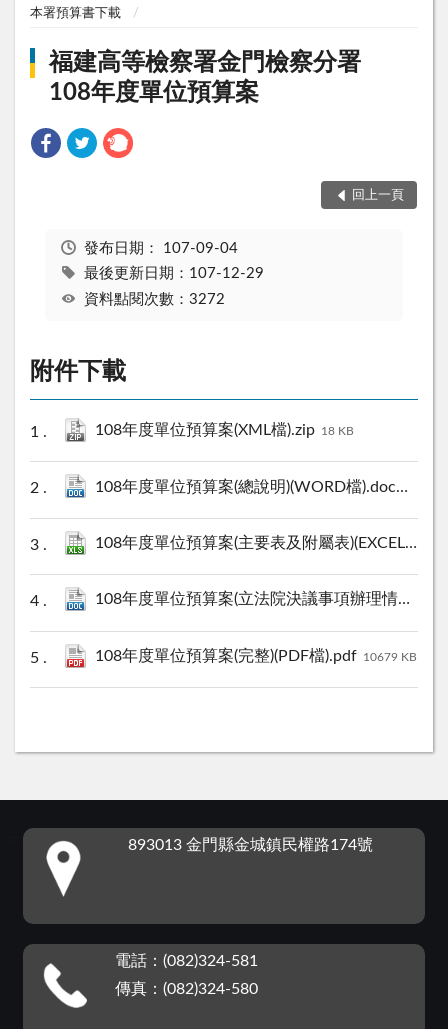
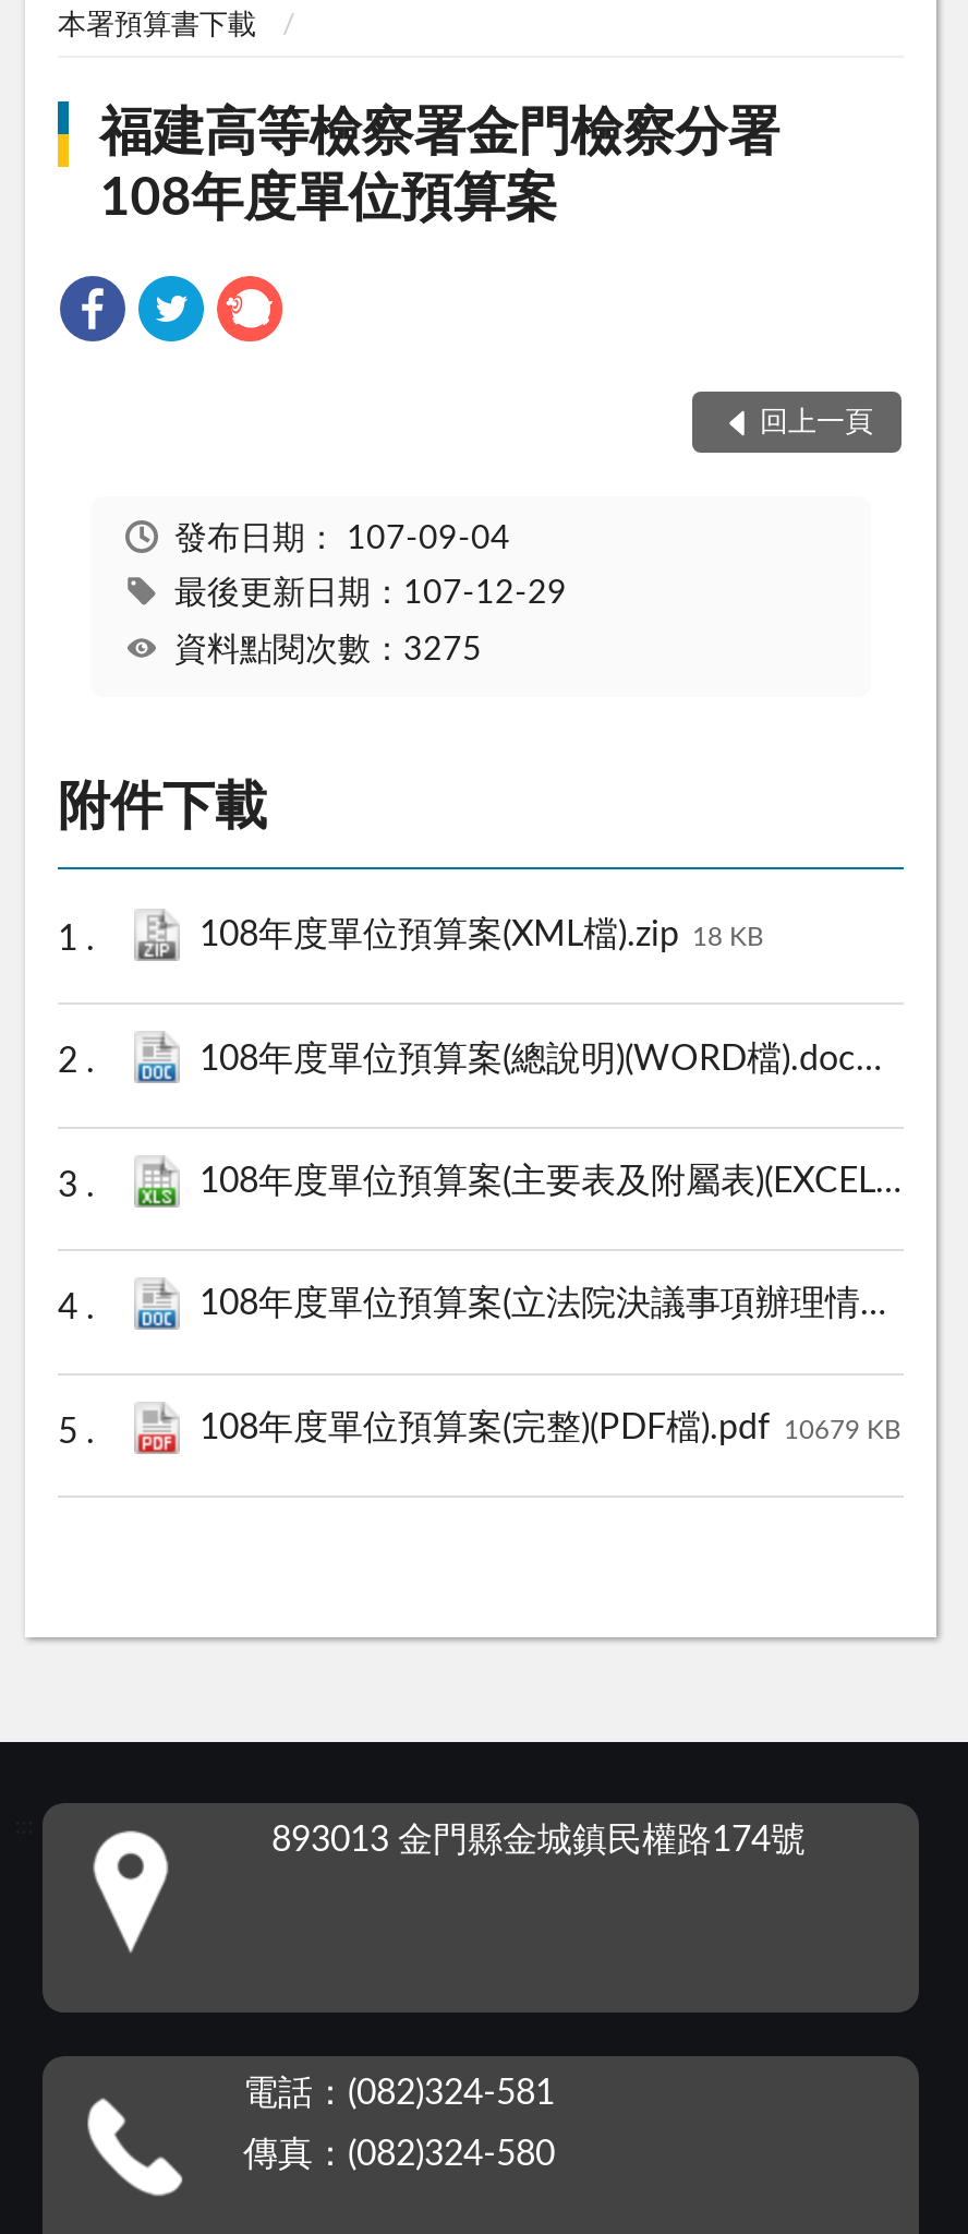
[83,292,224,307] 資料點閱次數：3272 -> [174,633,482,666] 資料點閱次數：3275

